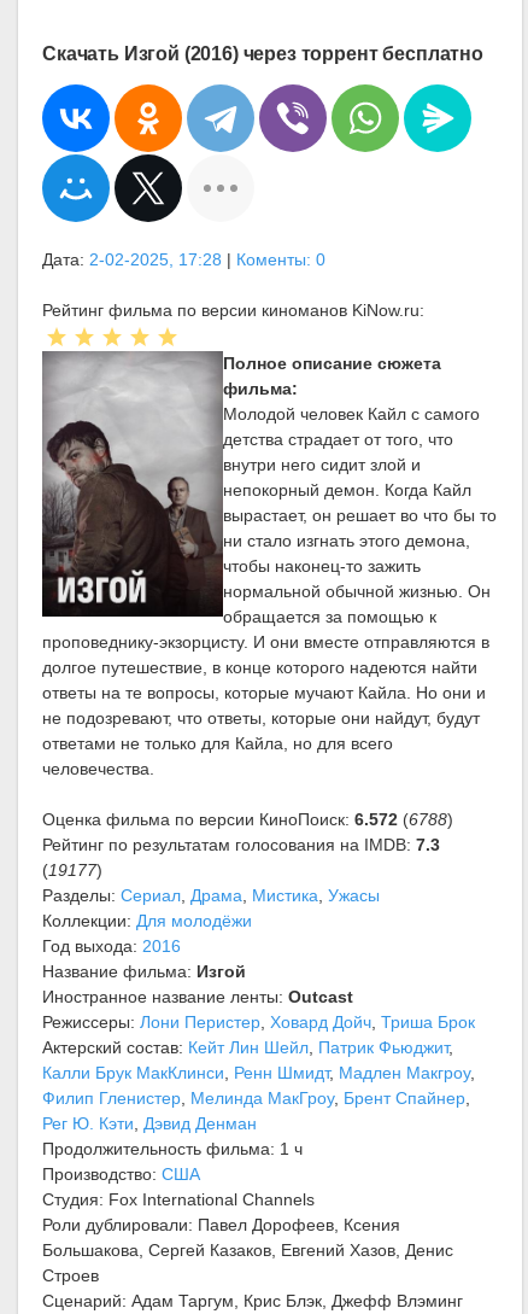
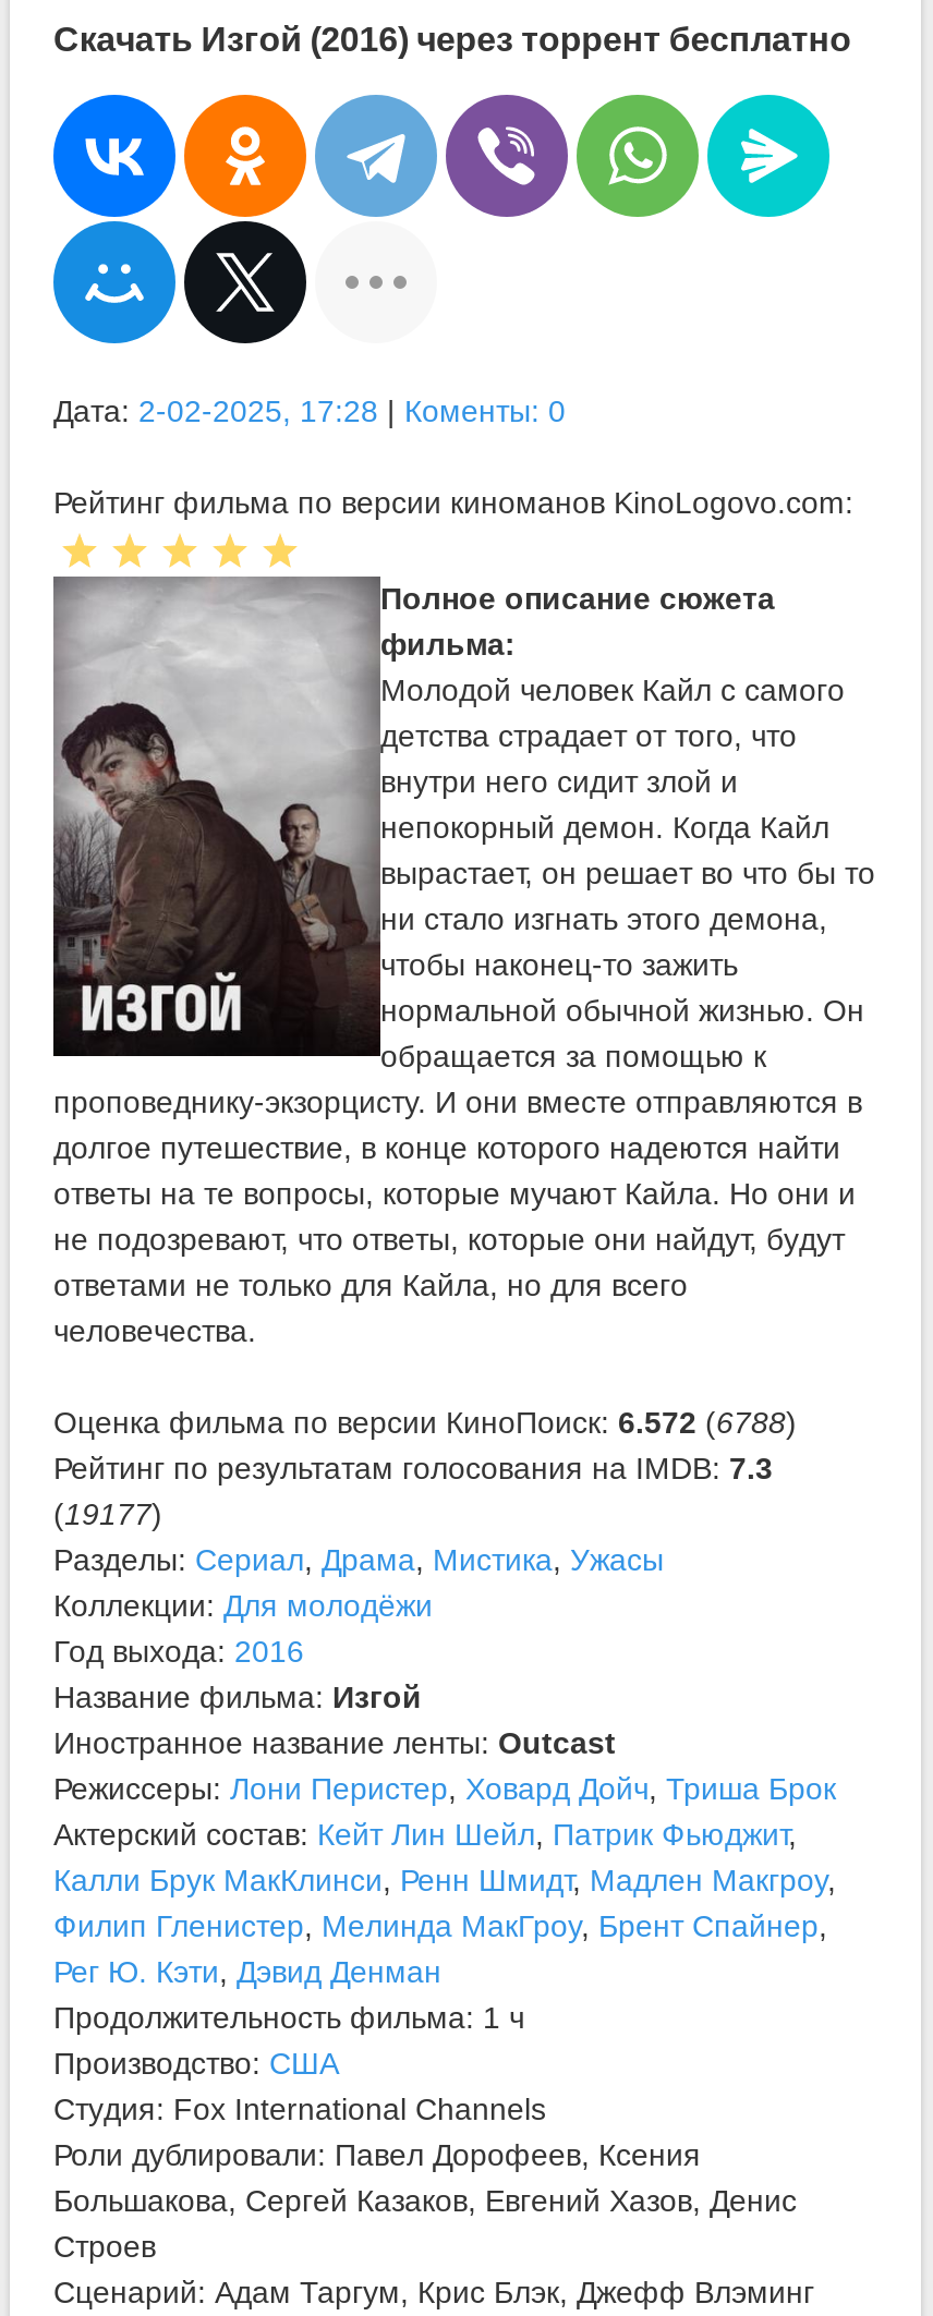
[42,301,424,320] Рейтинг фильма по версии киноманов KiNow.ru: -> [53,486,853,521] Рейтинг фильма по версии киноманов KinoLogovo.com:

